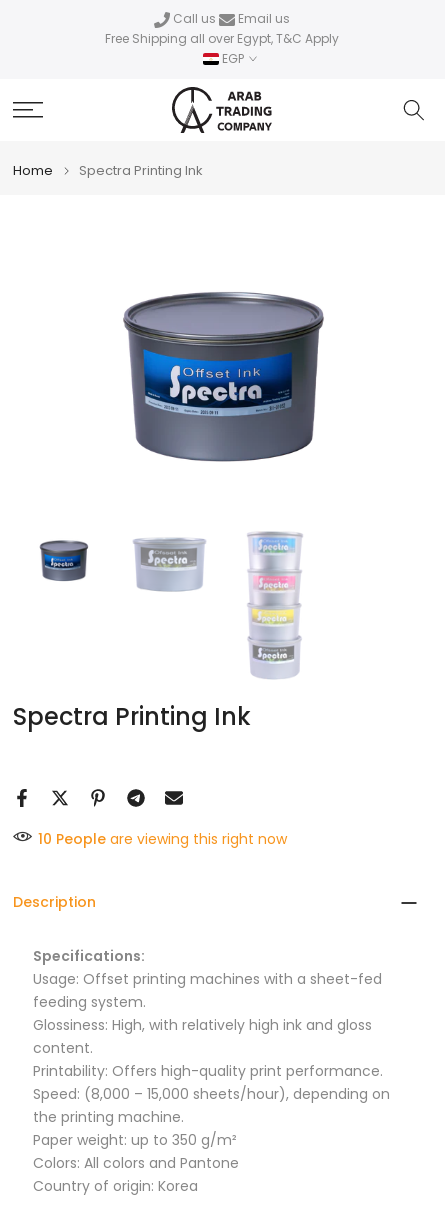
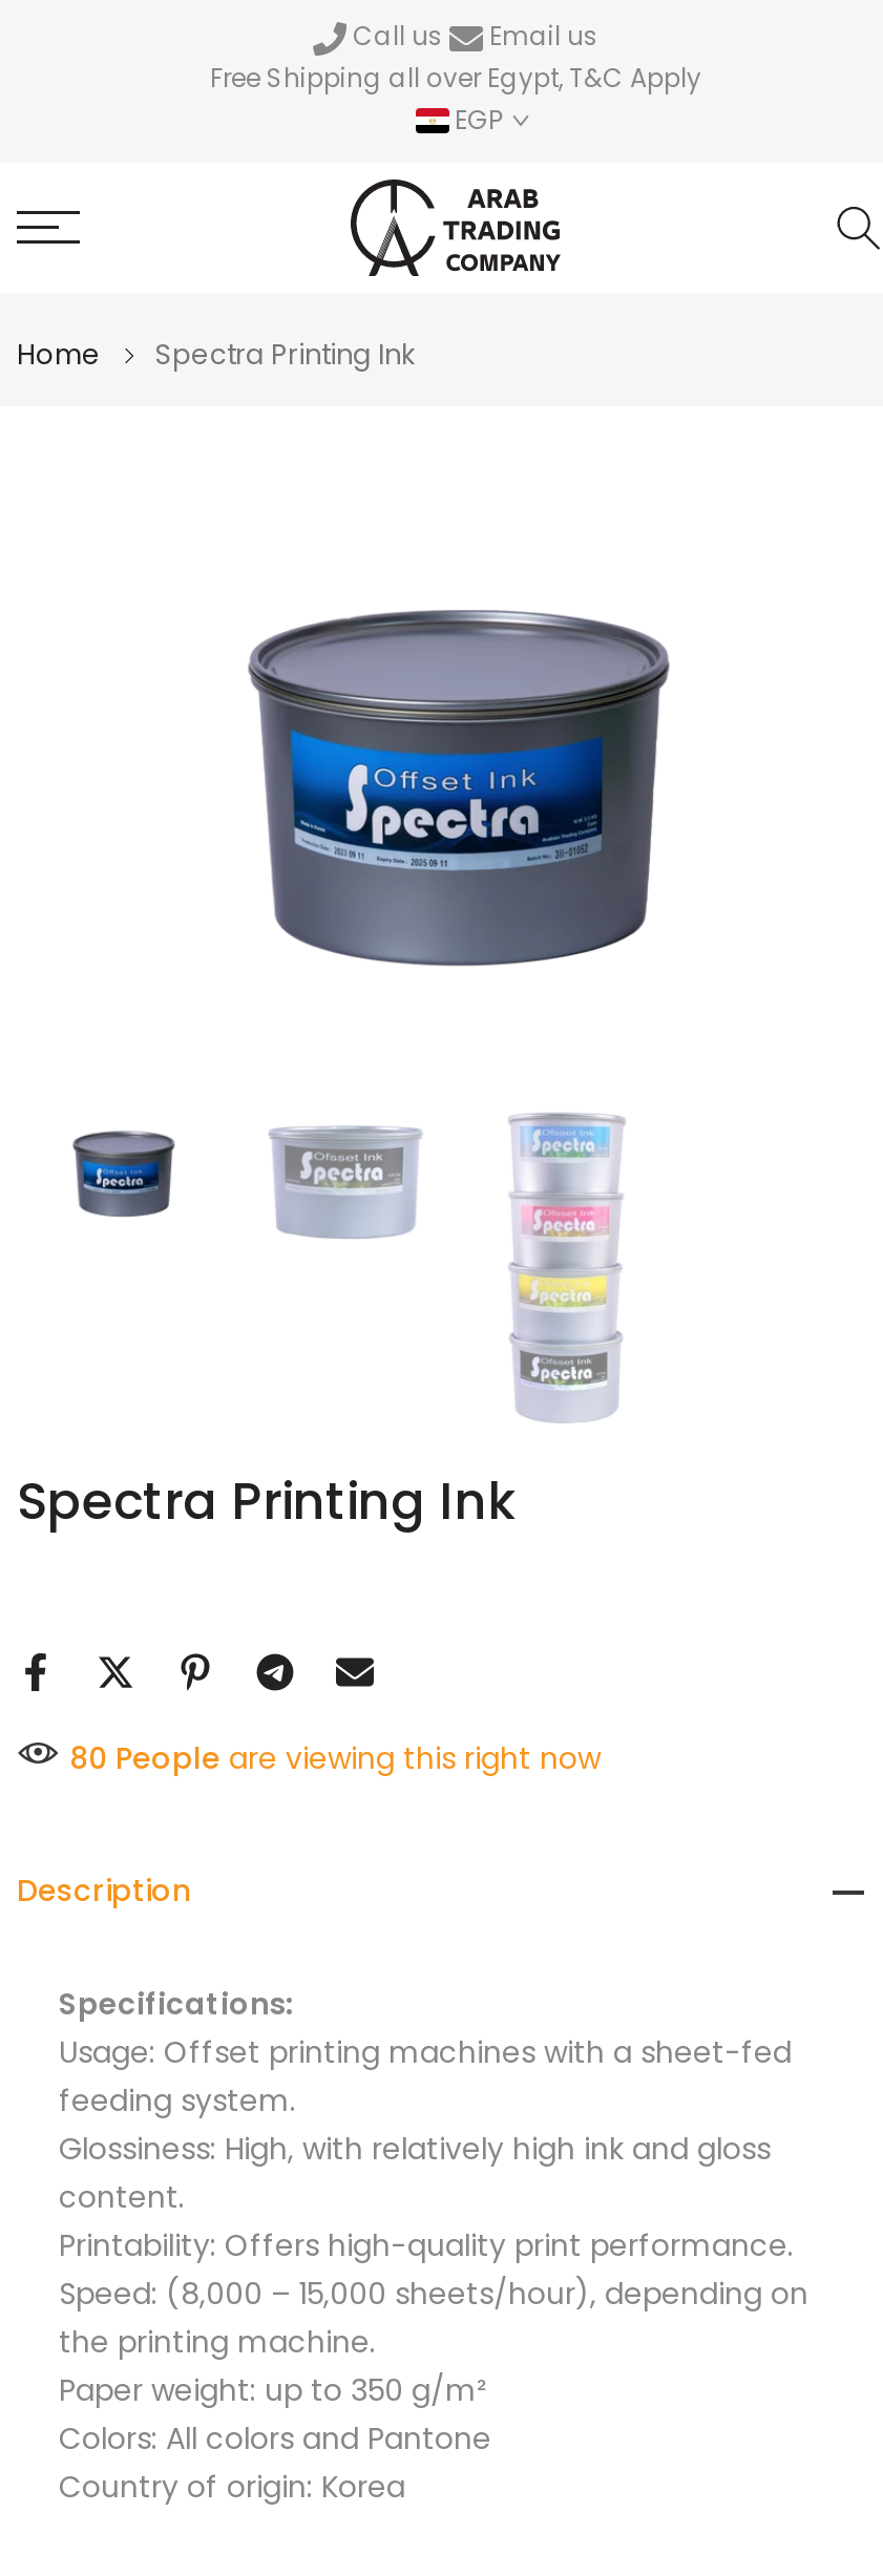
[38,829,287,849] 10 People are viewing this right now -> [69,1737,601,1779] 80 People are viewing this right now

